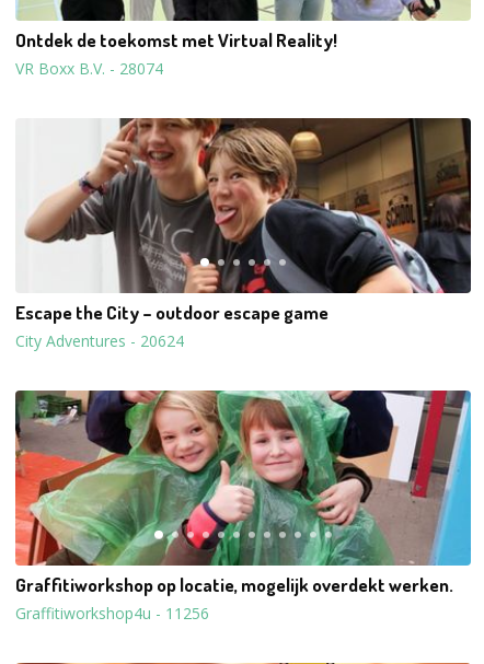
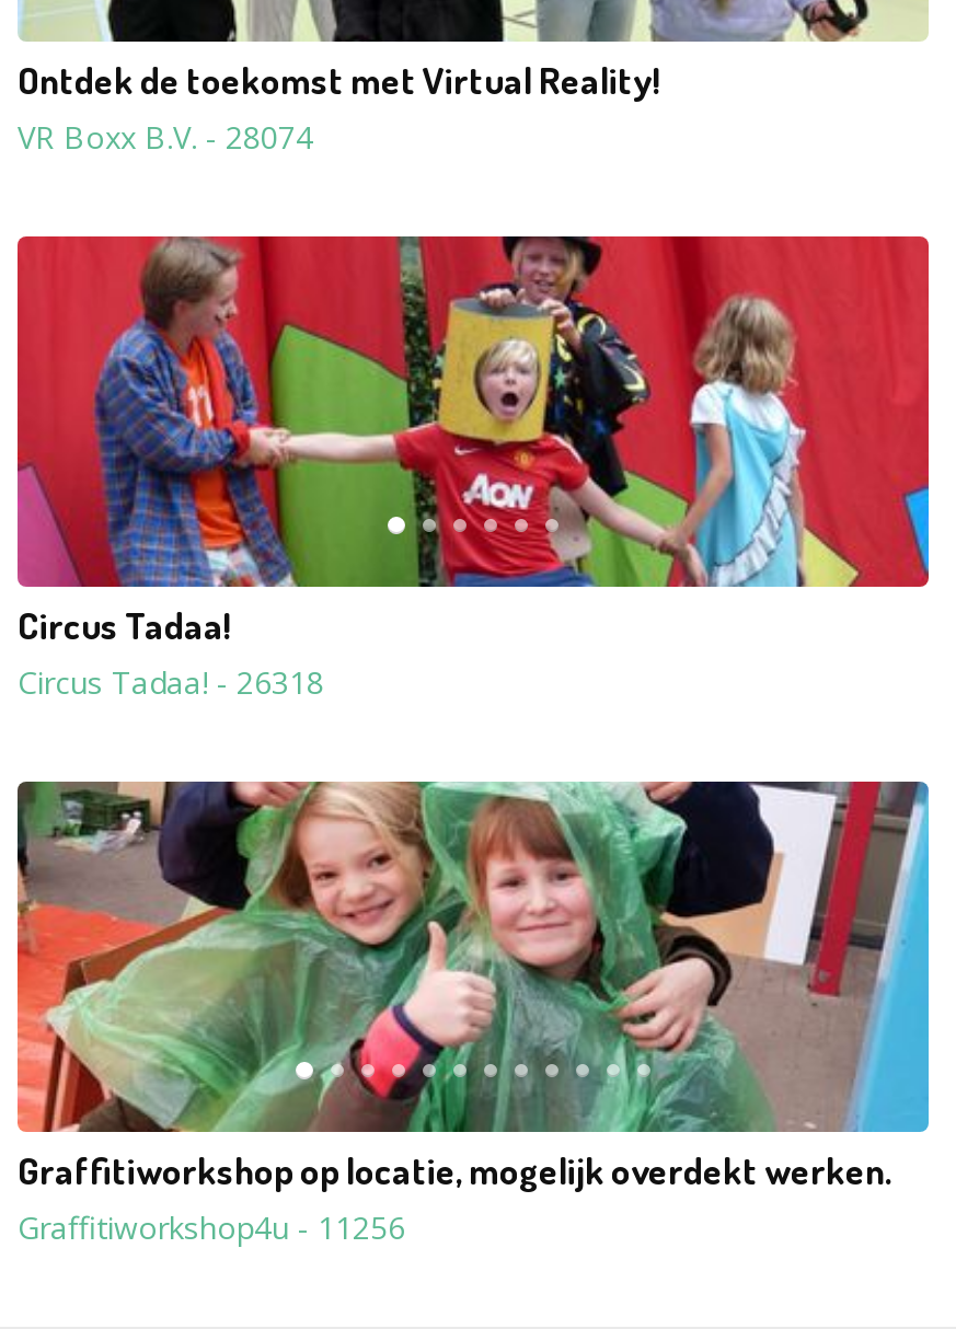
[15,117,472,351] [image] | Escape the City – outdoor escape game | City Adventures - 20624 -> [15,234,931,703] [image] | Circus Tadaa! | Circus Tadaa! - 26318

